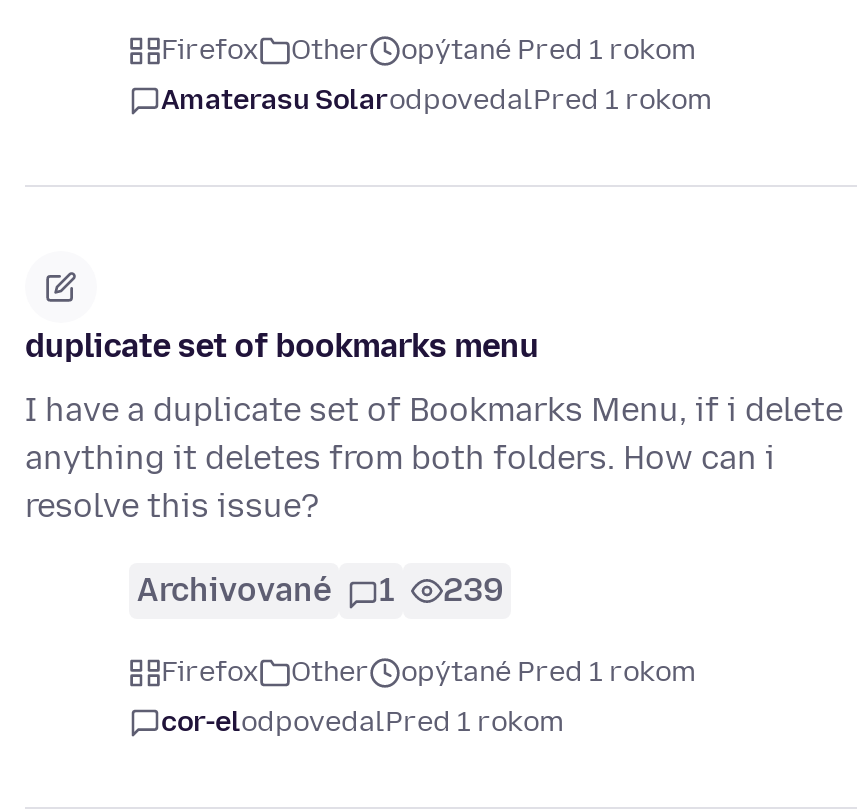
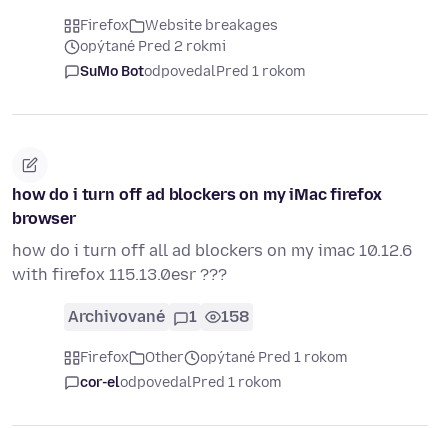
[291,34,697,68] Other | opýtané Pred 1 rokom -> [80,17,278,55] Website breakages | opýtané Pred 2 rokmi
[161,84,713,118] Amaterasu SolarodpovedalPred 1 rokom -> [80,63,306,80] SuMo BotodpovedalPred 1 rokom
[25,328,539,366] duplicate set of bookmarks menu -> [12,185,382,228] how do i turn off ad blockers on my iMac firefox | browser
[25,392,843,526] I have a duplicate set of Bookmarks Menu, if i delete | anything it deletes from both folders. How can i | resolve this issue? -> [12,241,412,284] how do i turn off all ad blockers on my imac 10.12.6 | with firefox 115.13.0esr ???
[137,572,503,610] Archivované 1 239 -> [68,307,249,326] Archivované 1 158

